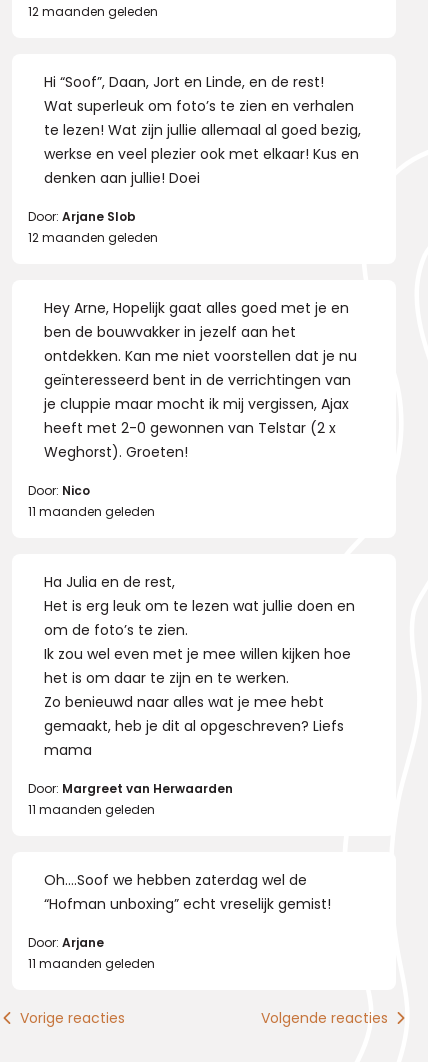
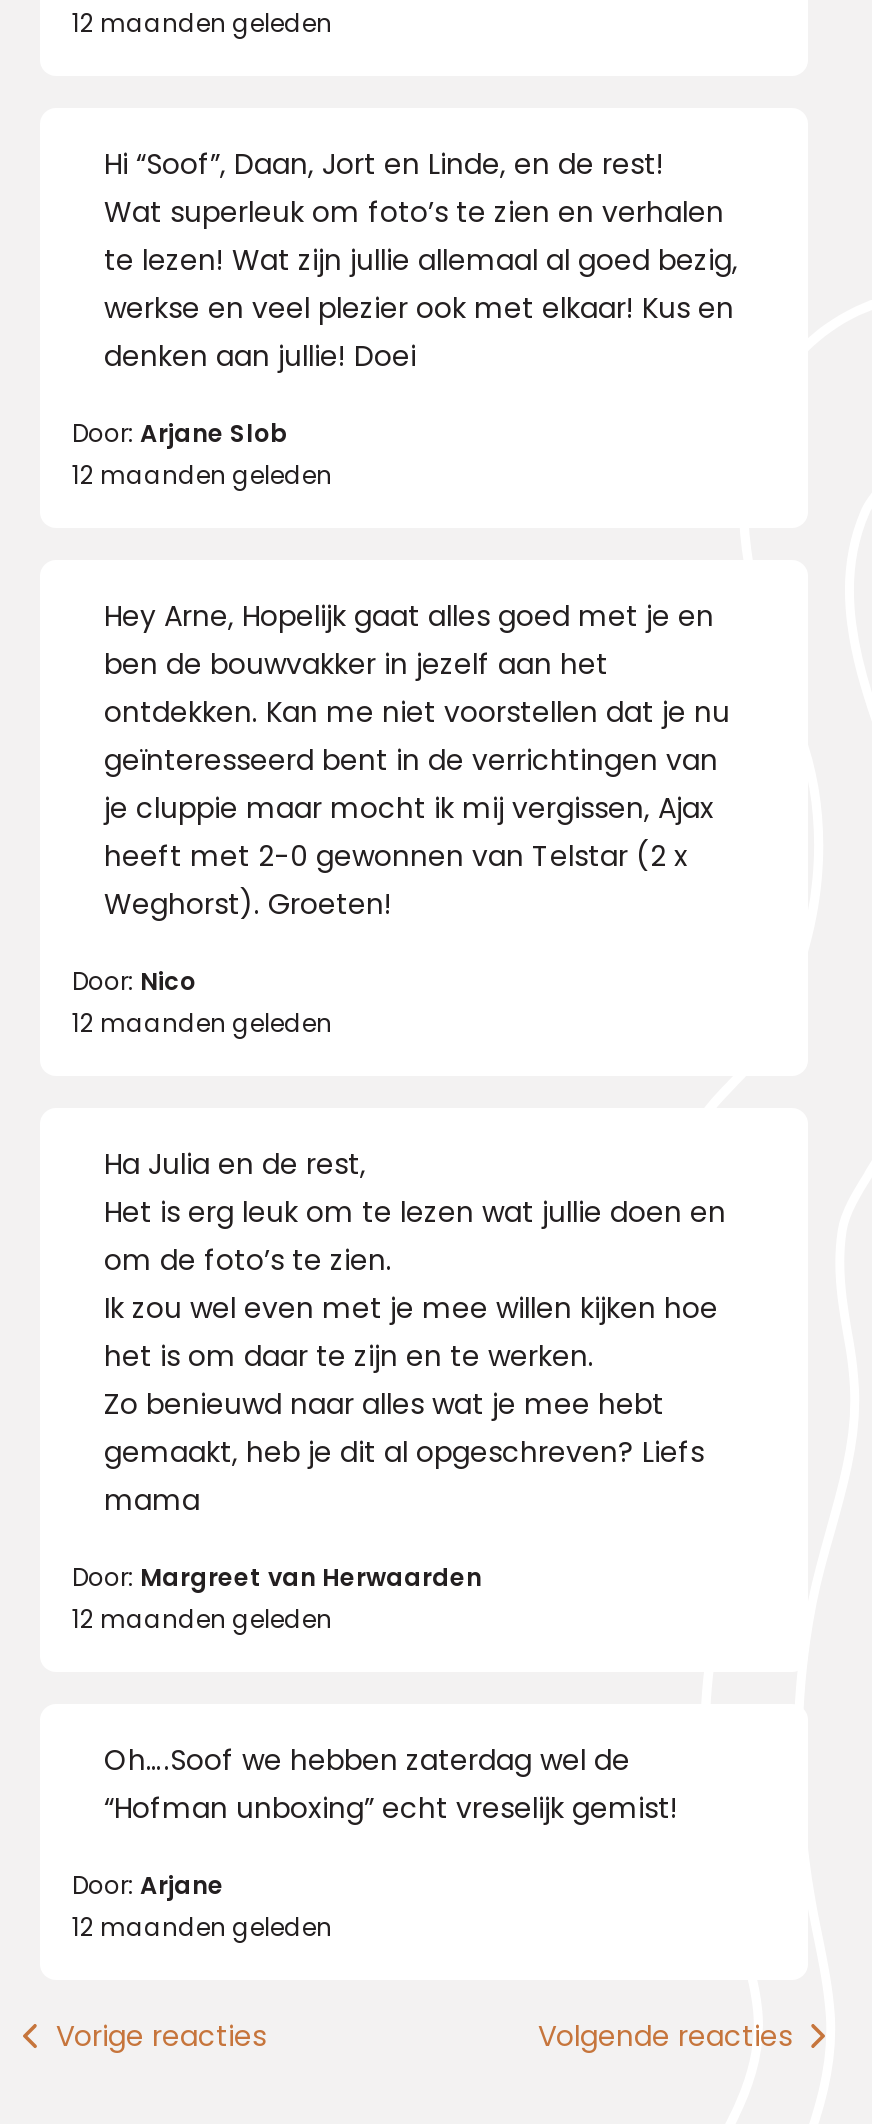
[28,503,155,520] 11 maanden geleden -> [72,1006,332,1040] 12 maanden geleden
[28,801,155,818] 11 maanden geleden -> [72,1602,332,1636] 12 maanden geleden
[28,955,155,972] 11 maanden geleden -> [72,1910,332,1944] 12 maanden geleden

